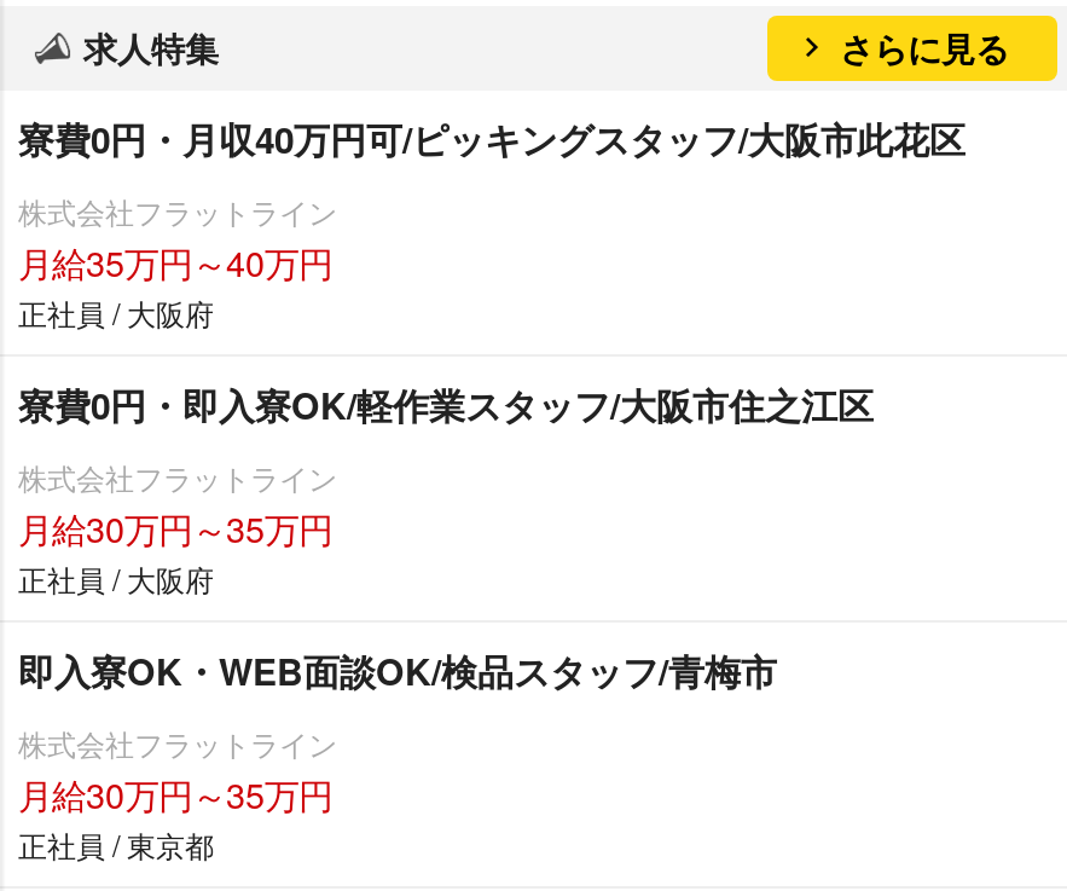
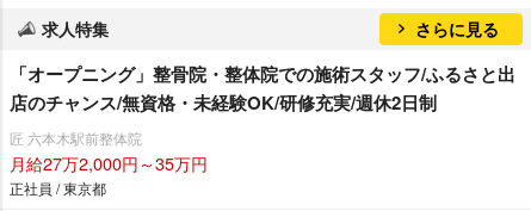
[18,113,965,819] 寮費0円・月収40万円可/ピッキングスタッフ/大阪市此花区 | 株式会社フラットライン | 月給35万円～40万円 | 正社員 / 大阪府 | 寮費0円・即入寮OK/軽作業スタッフ/大阪市住之江区 | 株式会社フラットライン | 月給30万円～35万円 | 正社員 / 大阪府 | 即入寮OK・WEB面談OK/検品スタッフ/青梅市 | 株式会社フラットライン | 月給30万円～35万円 -> [10,61,515,176] 「オープニング」整骨院・整体院での施術スタッフ/ふるさと出 | 店のチャンス/無資格・未経験OK/研修充実/週休2日制 | 匠 六本木駅前整体院 | 月給27万2,000円～35万円

